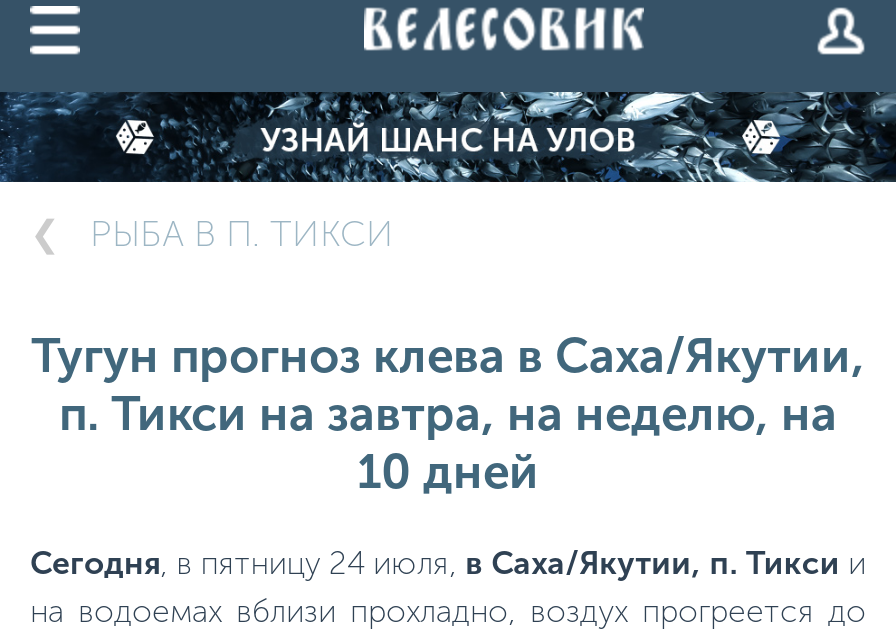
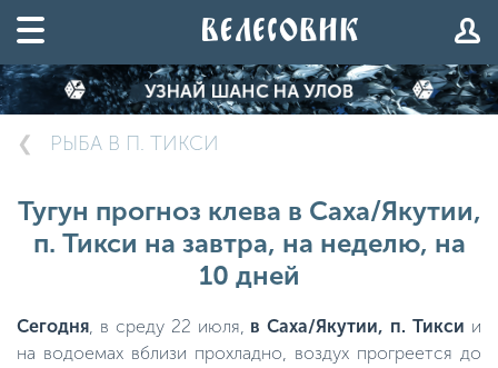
[30,544,866,582] Сегодня, в пятницу 24 июля, в Саха/Якутии, п. Тикси и -> [17,316,481,337] Сегодня, в среду 22 июля, в Саха/Якутии, п. Тикси и

